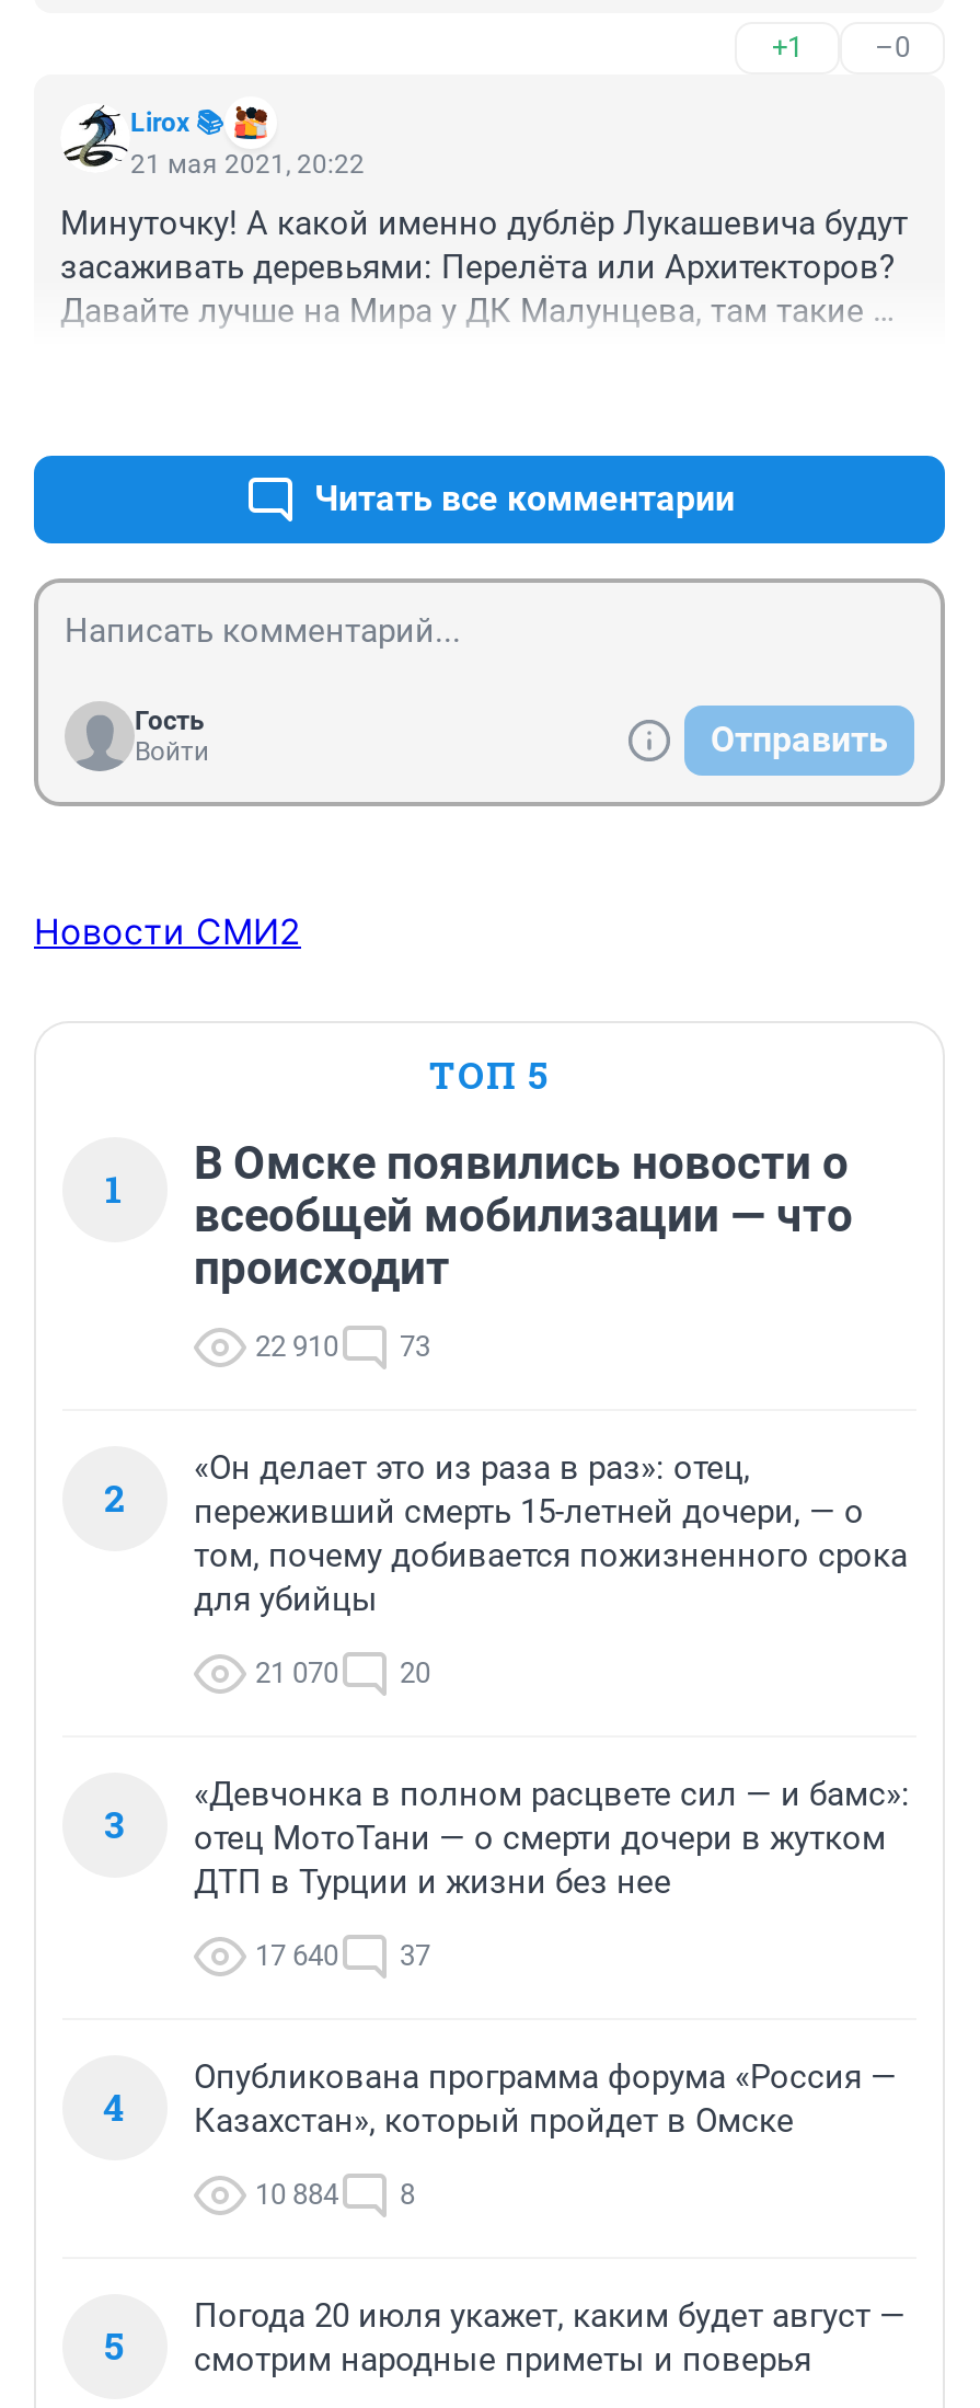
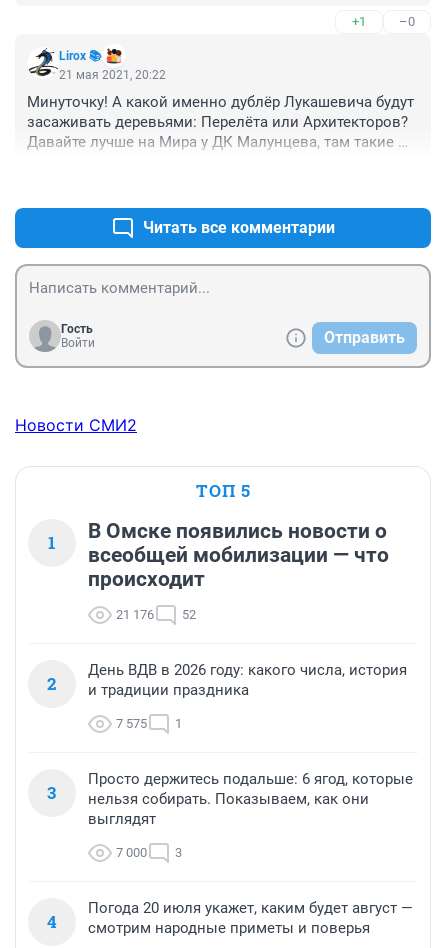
[255,1329,338,1362] 22 910 -> [116,607,154,622] 21 176
[400,1329,430,1362] 73 -> [182,607,196,622] 52
[194,1448,908,1619] «Он делает это из раза в раз»: отец, | переживший смерть 15-летней дочери, — о | том, почему добивается пожизненного срока | для убийцы -> [88,661,407,699] День ВДВ в 2026 году: какого числа, история | и традиции праздника
[255,1656,430,1689] 21 070 | 20 -> [116,716,182,731] 7 575 | 1
[194,1774,910,1901] «Девчонка в полном расцвете сил — и бамс»: | отец МотоТани — о смерти дочери в жутком | ДТП в Турции и жизни без нее -> [88,770,413,828] Просто держитесь подальше: 6 ягод, которые | нельзя собирать. Показываем, как они | выглядят
[255,1938,430,1971] 17 640 | 37 -> [116,845,182,860] 7 000 | 3
[104,2057,897,2370] Опубликована программа форума «Россия — | Казахстан», который пройдет в Омске | 10 884 | 8 | 5 -> none

